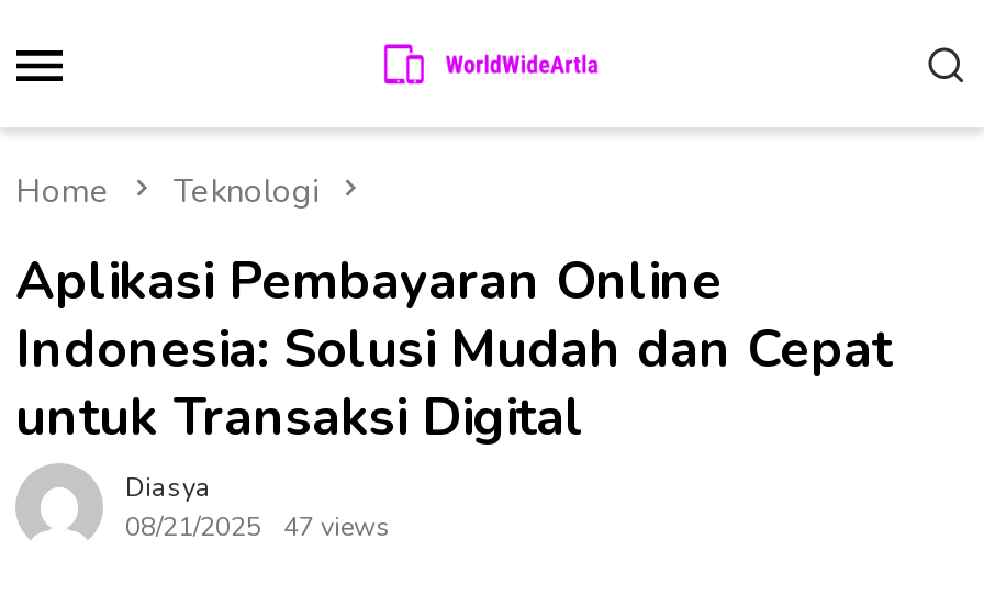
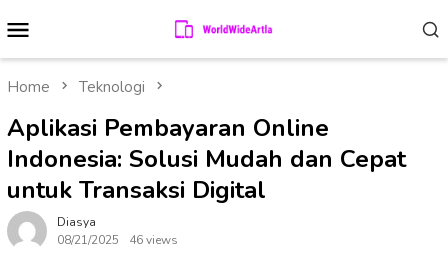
[125,510,391,545] 08/21/2025 47 views -> [57,232,178,248] 08/21/2025 46 views

